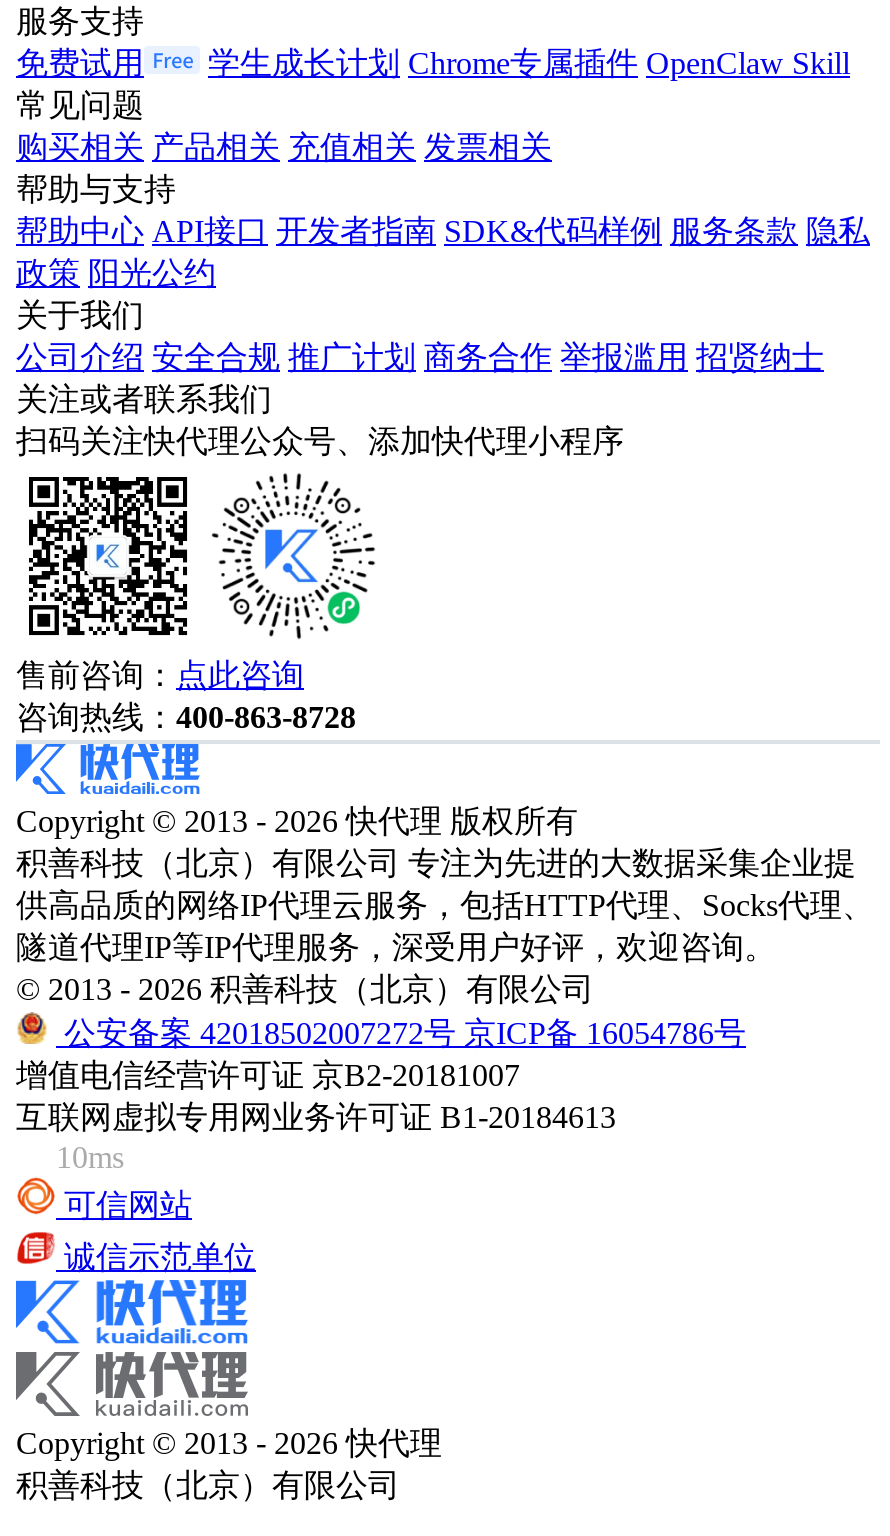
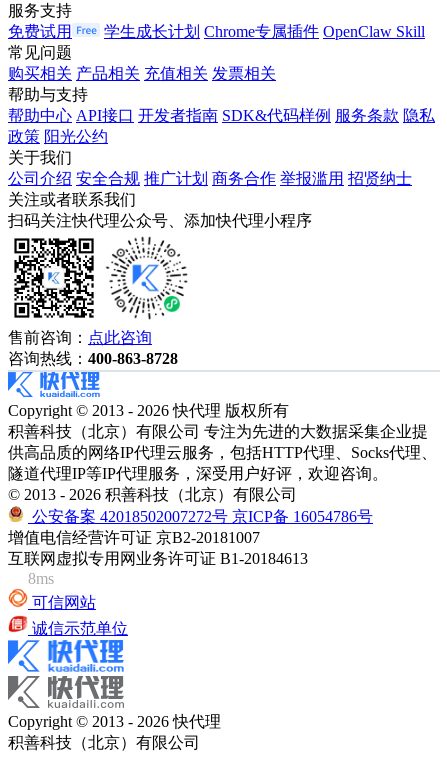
[56,1140,124,1174] 10ms -> [28,570,54,587] 8ms

